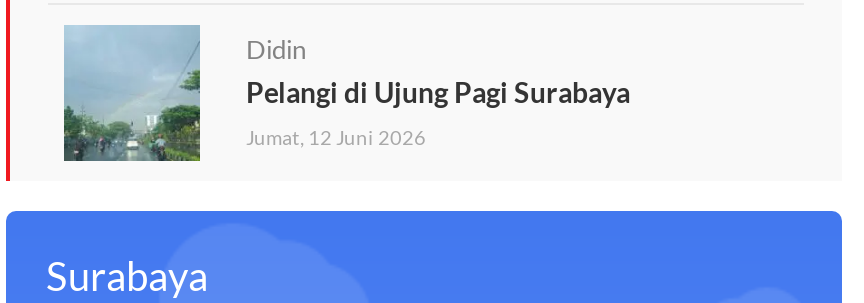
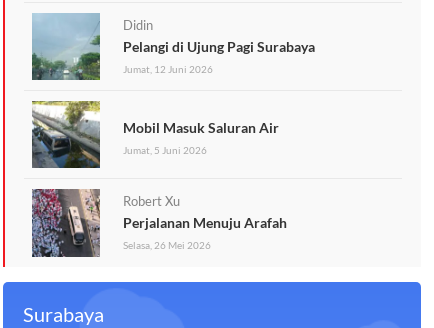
none -> [31,100,287,251] [image] | Mobil Masuk Saluran Air | Jumat, 5 Juni 2026 | Robert Xu | Perjalanan Menuju Arafah | Selasa, 26 Mei 2026
none -> [31,188,101,258] [image]

